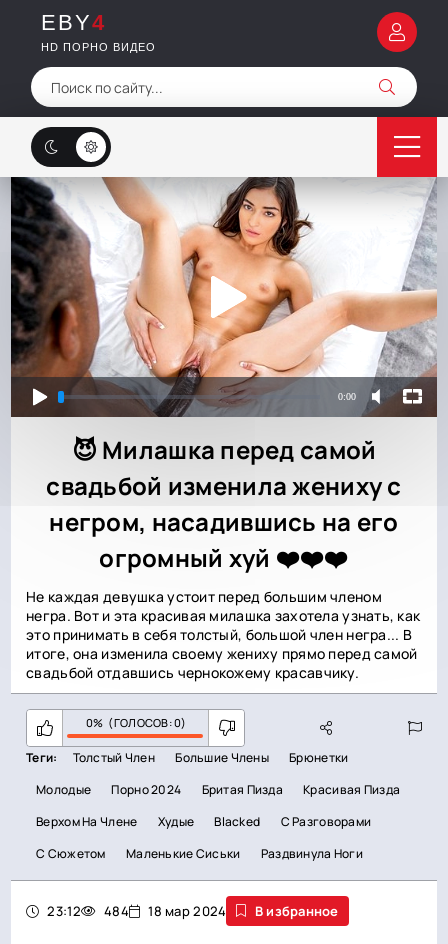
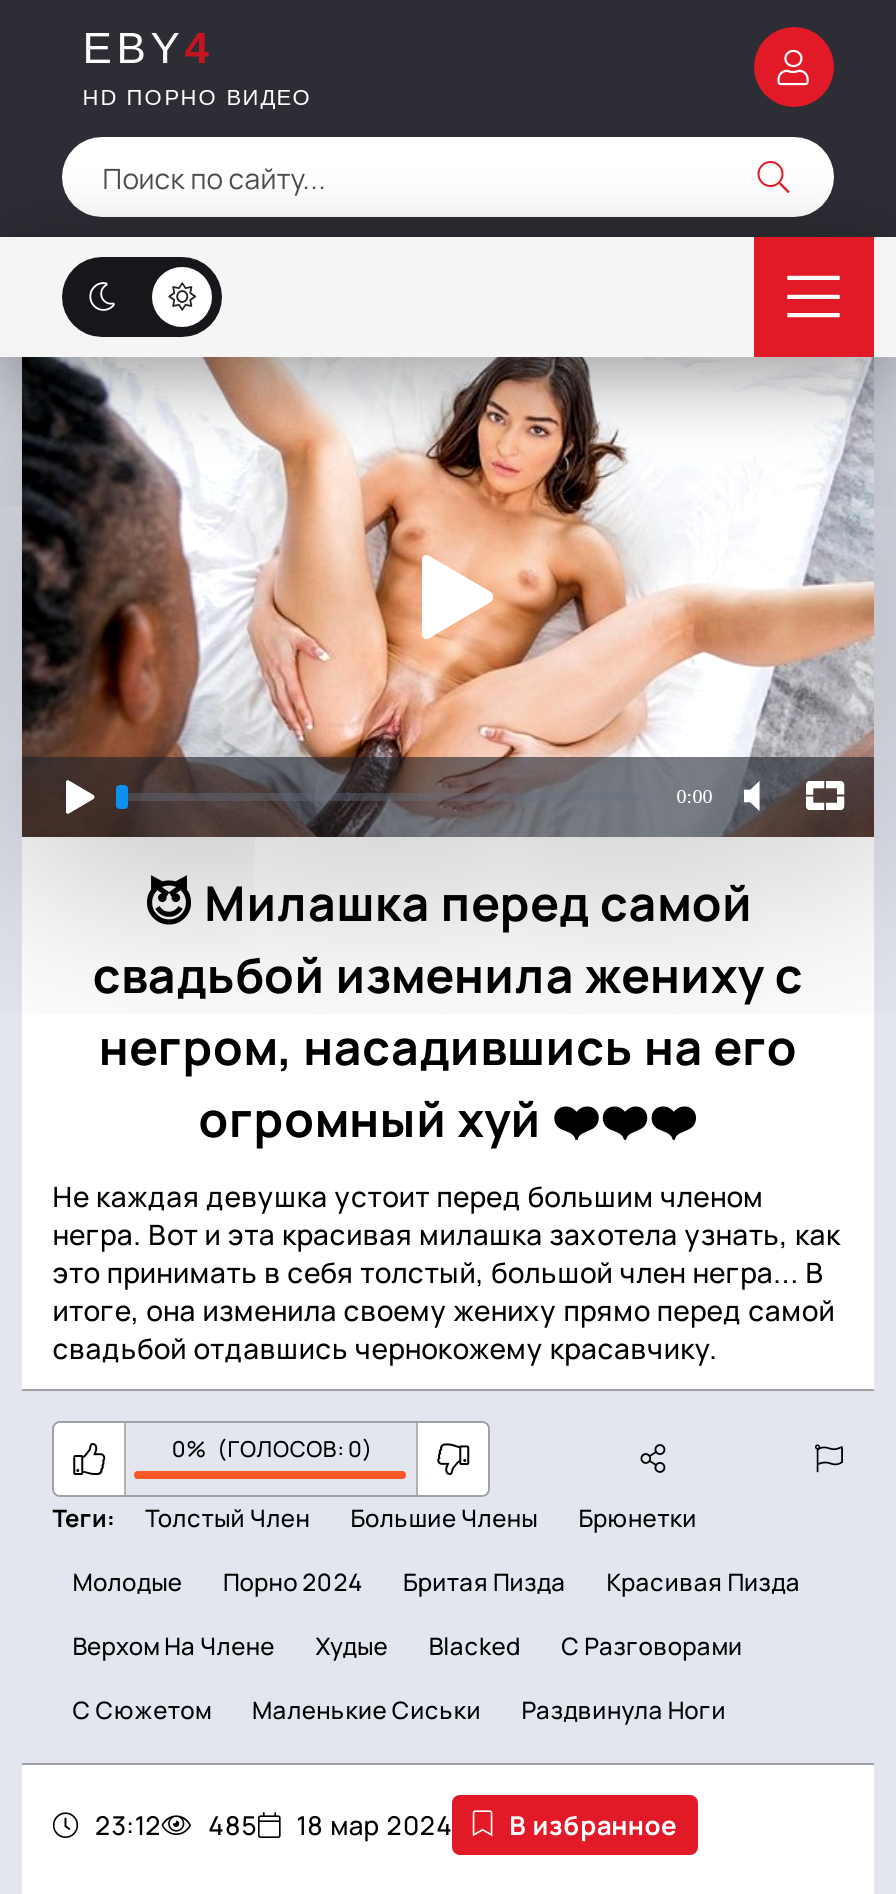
[47,902,339,920] 23:12 484 18 мар 2024 В избранное -> [95,1806,678,1842] 23:12 485 18 мар 2024 В избранное

